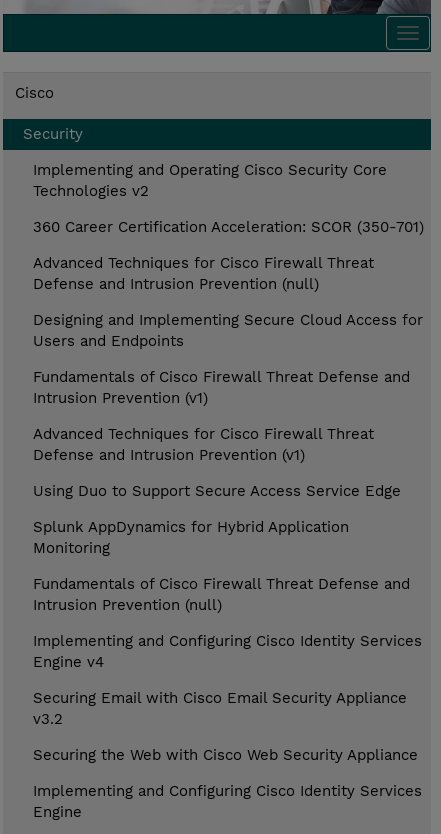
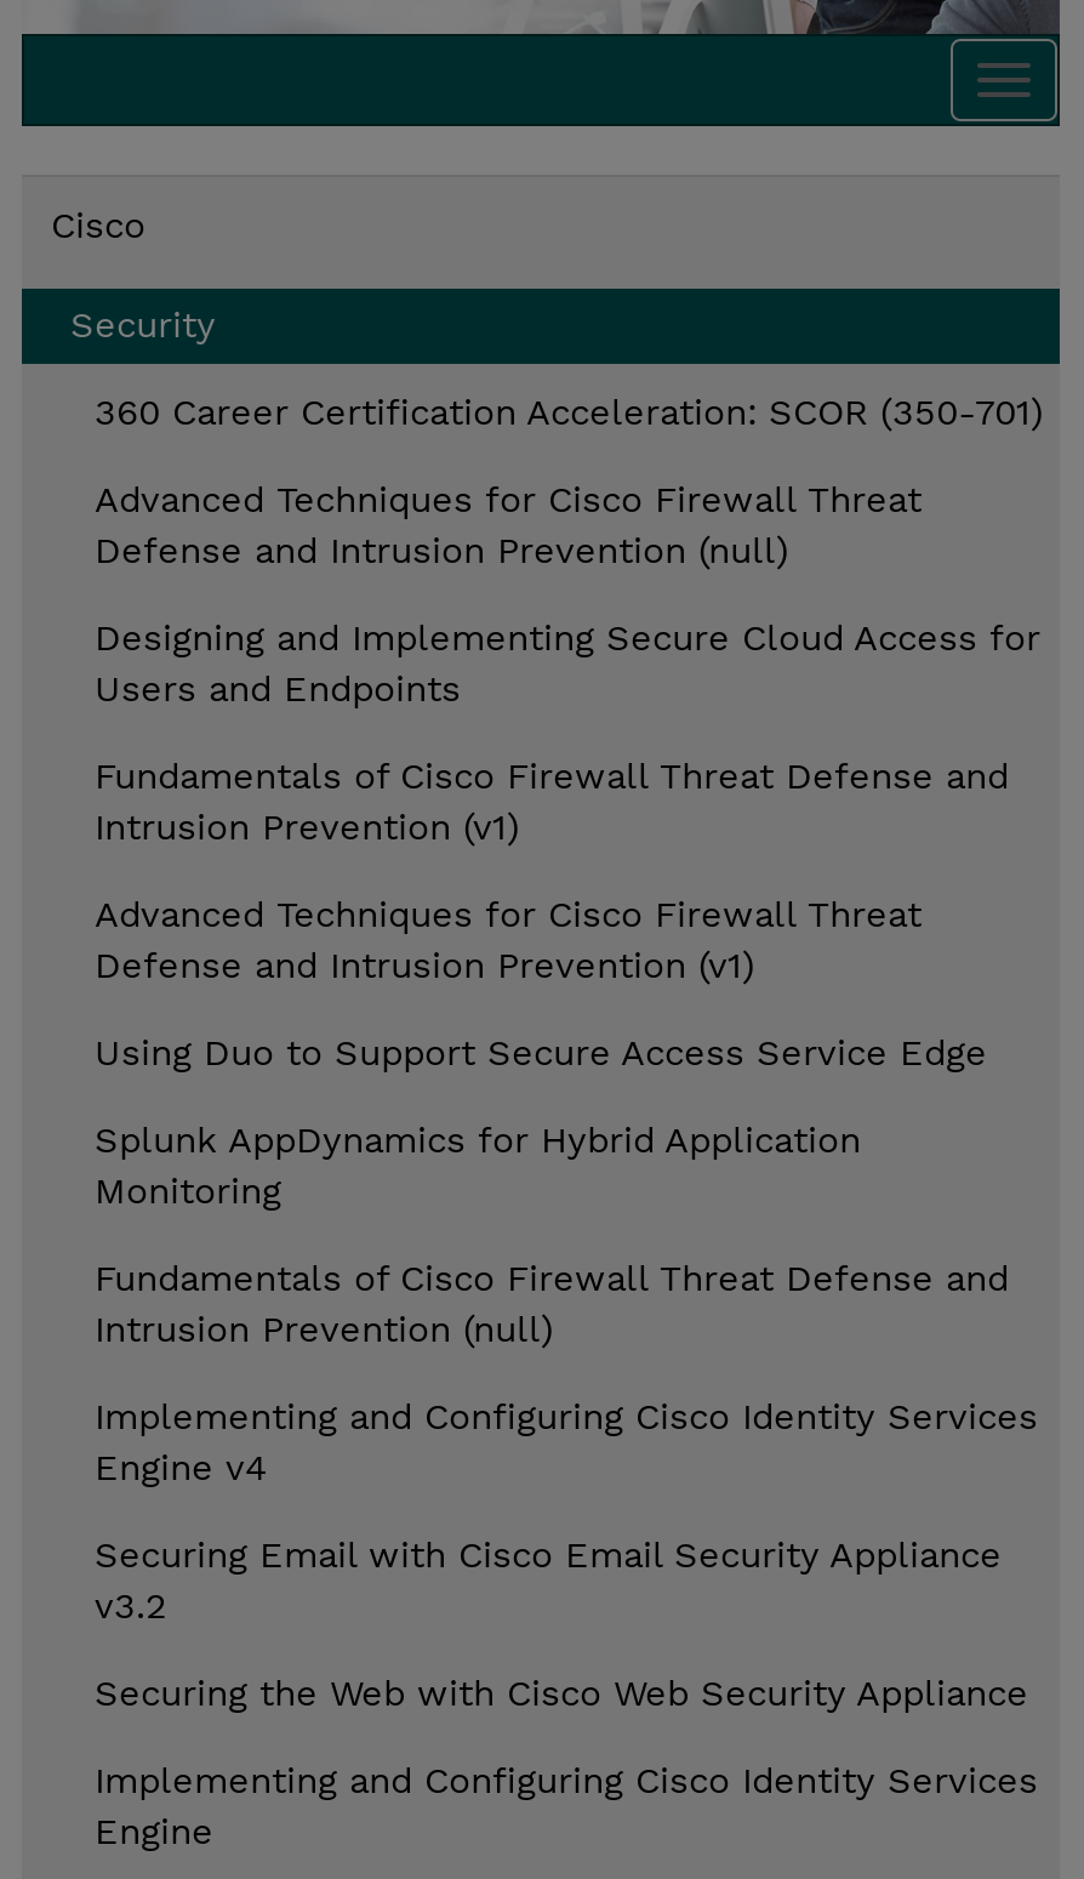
[33,161,387,200] Implementing and Operating Cisco Security Core | Technologies v2 -> none

